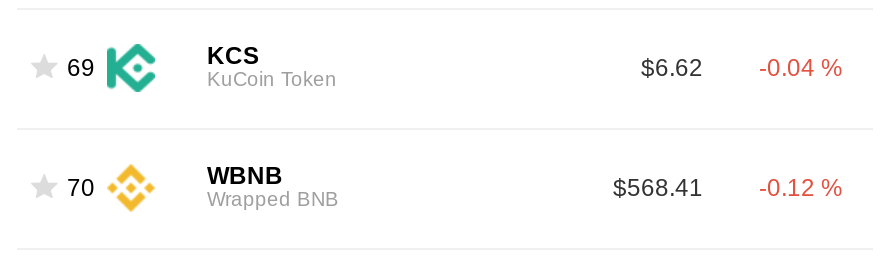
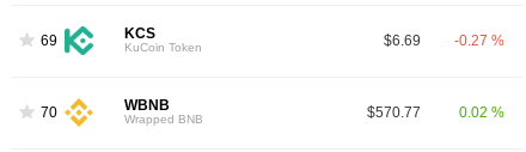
[641,54,703,82] $6.62 -> [384,32,421,49] $6.69
[759,54,843,82] -0.04 % -> [454,32,504,49] -0.27 %
[613,174,703,202] $568.41 -> [367,104,421,121] $570.77
[759,174,843,202] -0.12 % -> [459,104,504,121] 0.02 %

